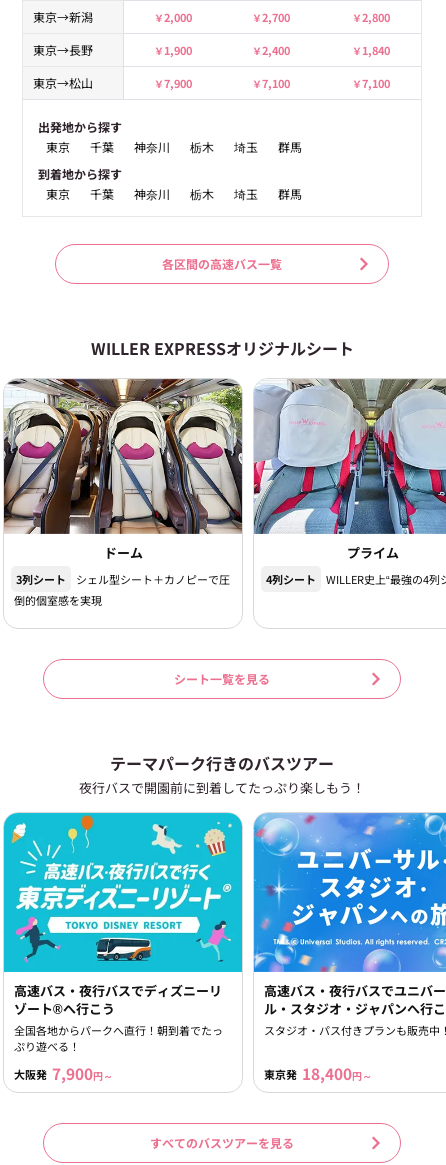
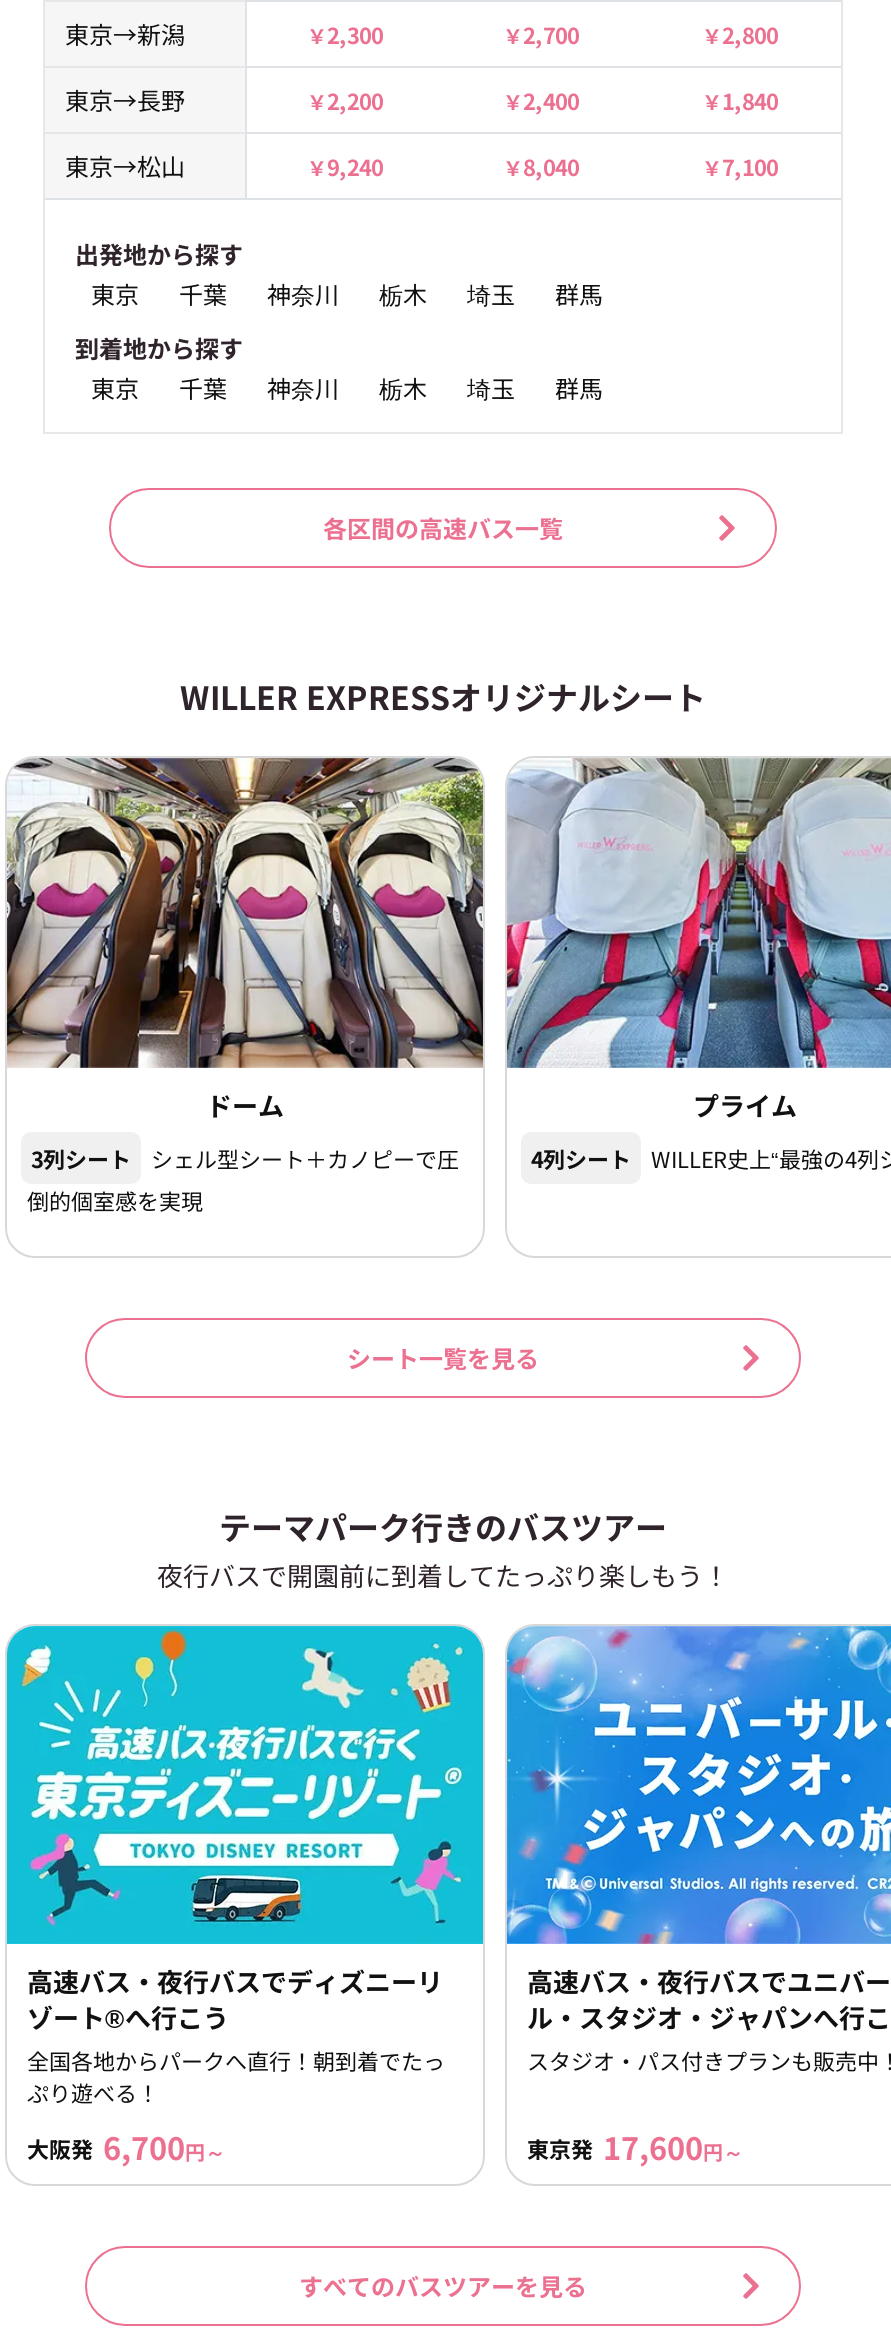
[164,9,192,25] 2,000 -> [327,18,383,50] 2,300
[164,42,192,58] 1,900 -> [327,84,383,116] 2,200
[164,75,192,91] 7,900 -> [327,150,383,182] 9,240
[262,75,290,91] 7,100 -> [523,150,579,182] 8,040
[14,1061,93,1083] 大阪発 7,900 -> [27,2123,185,2167] 大阪発 6,700
[264,1061,352,1083] 東京発 18,400 -> [527,2123,703,2167] 東京発 17,600

